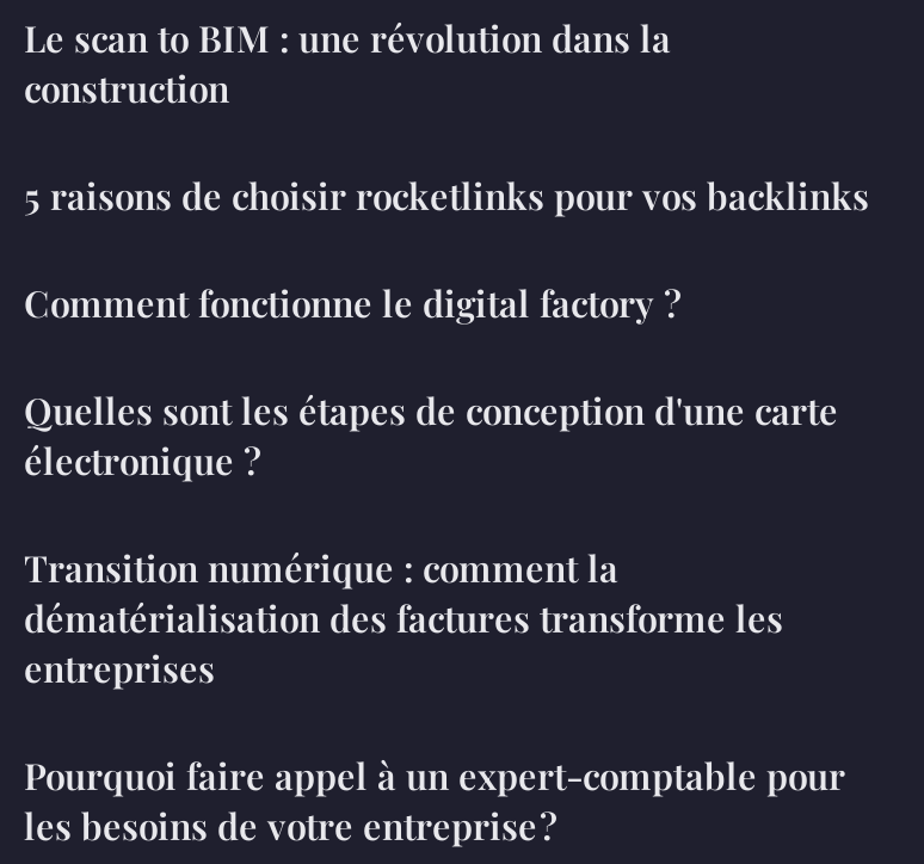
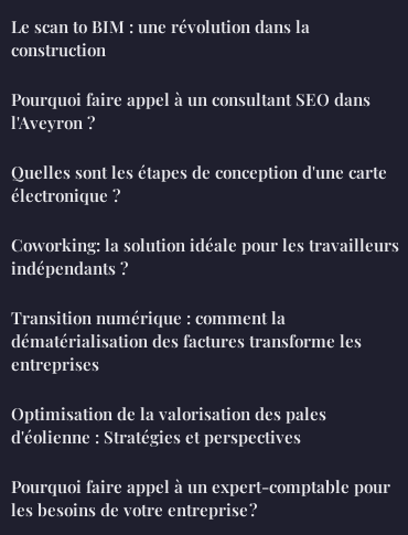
[24,172,869,327] 5 raisons de choisir rocketlinks pour vos backlinks | Comment fonctionne le digital factory ? -> [11,88,371,134] Pourquoi faire appel à un consultant SEO dans | l'Aveyron ?
moved [24,387,838,485] -> [11,161,387,206]: Quelles sont les étapes de conception d'une carte | électronique ?
none -> [11,234,399,279] Coworking: la solution idéale pour les travailleurs | indépendants ?
none -> [11,403,326,448] Optimisation de la valorisation des pales | d'éolienne : Stratégies et perspectives

